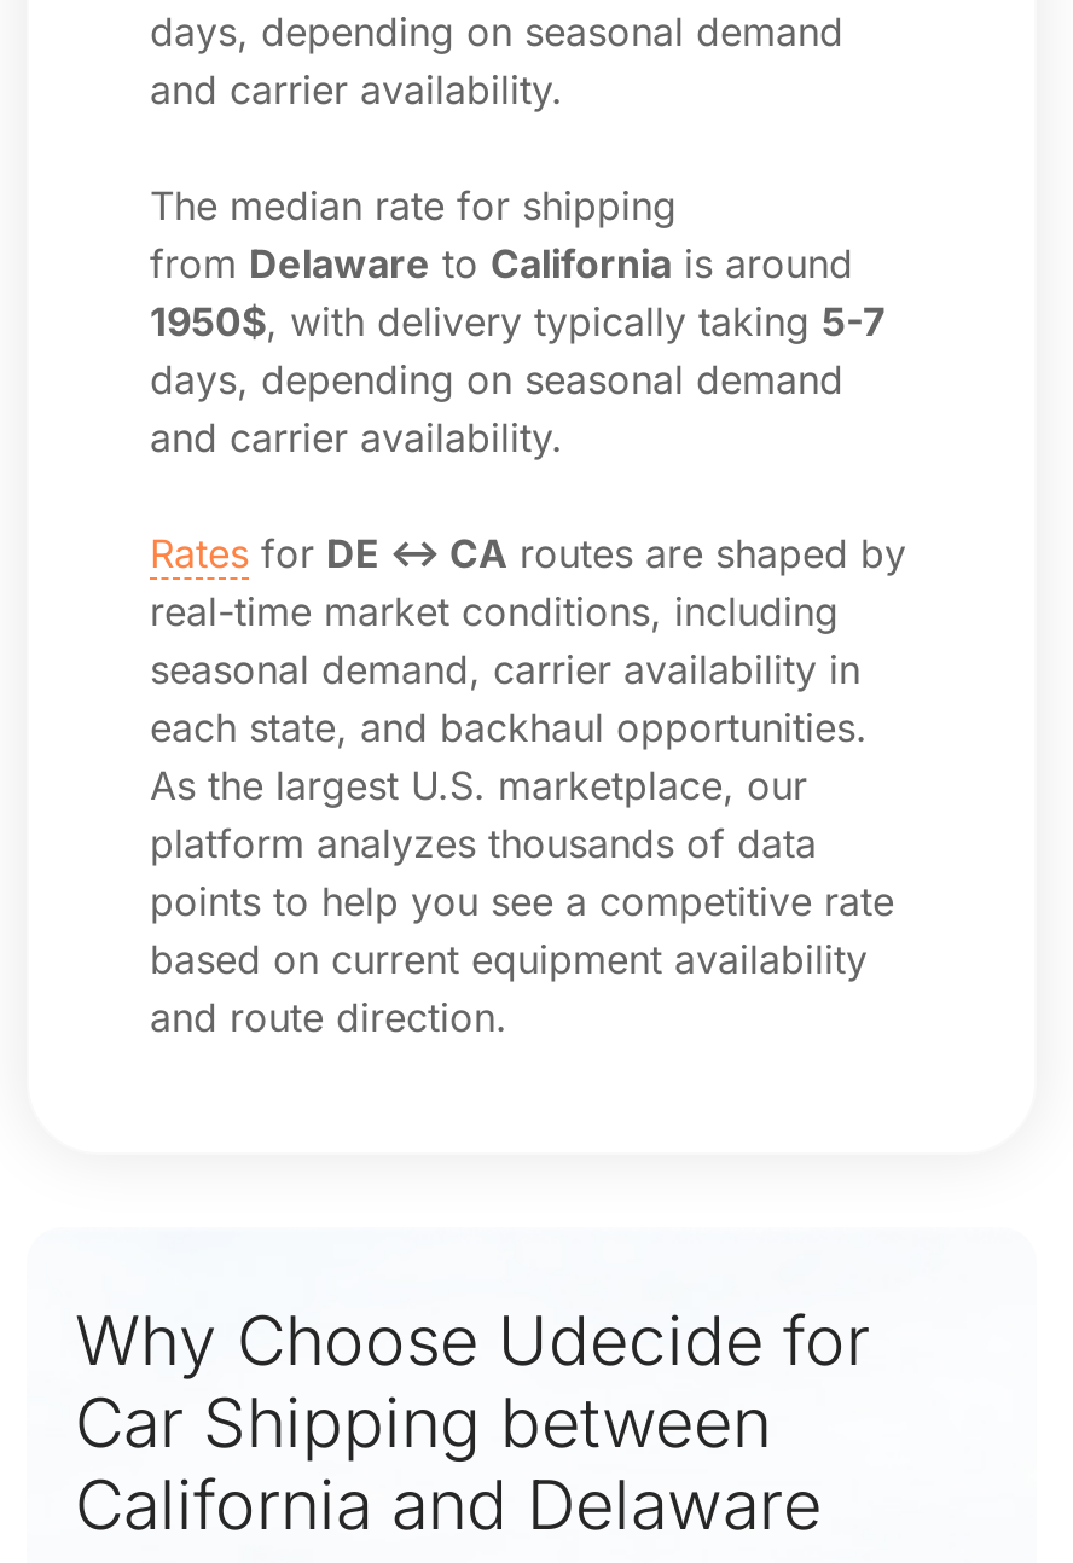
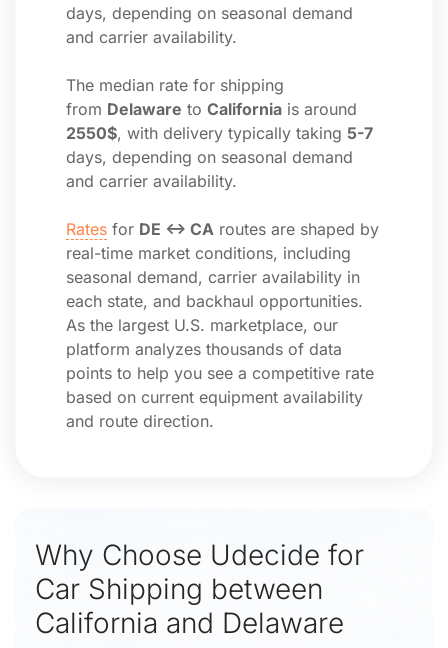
[150,297,884,345] 1950$, with delivery typically taking 5-7 -> [66,123,373,143] 2550$, with delivery typically taking 5-7

